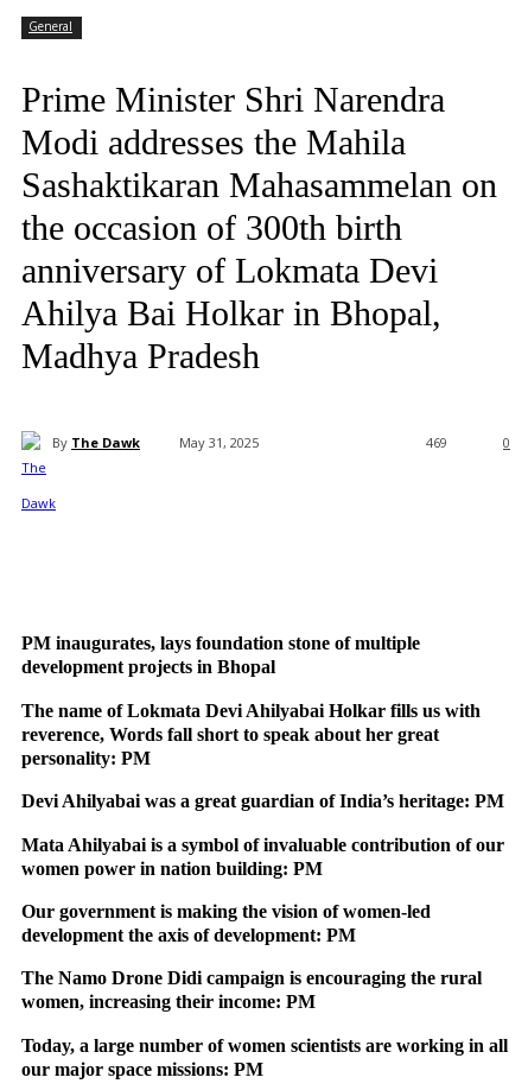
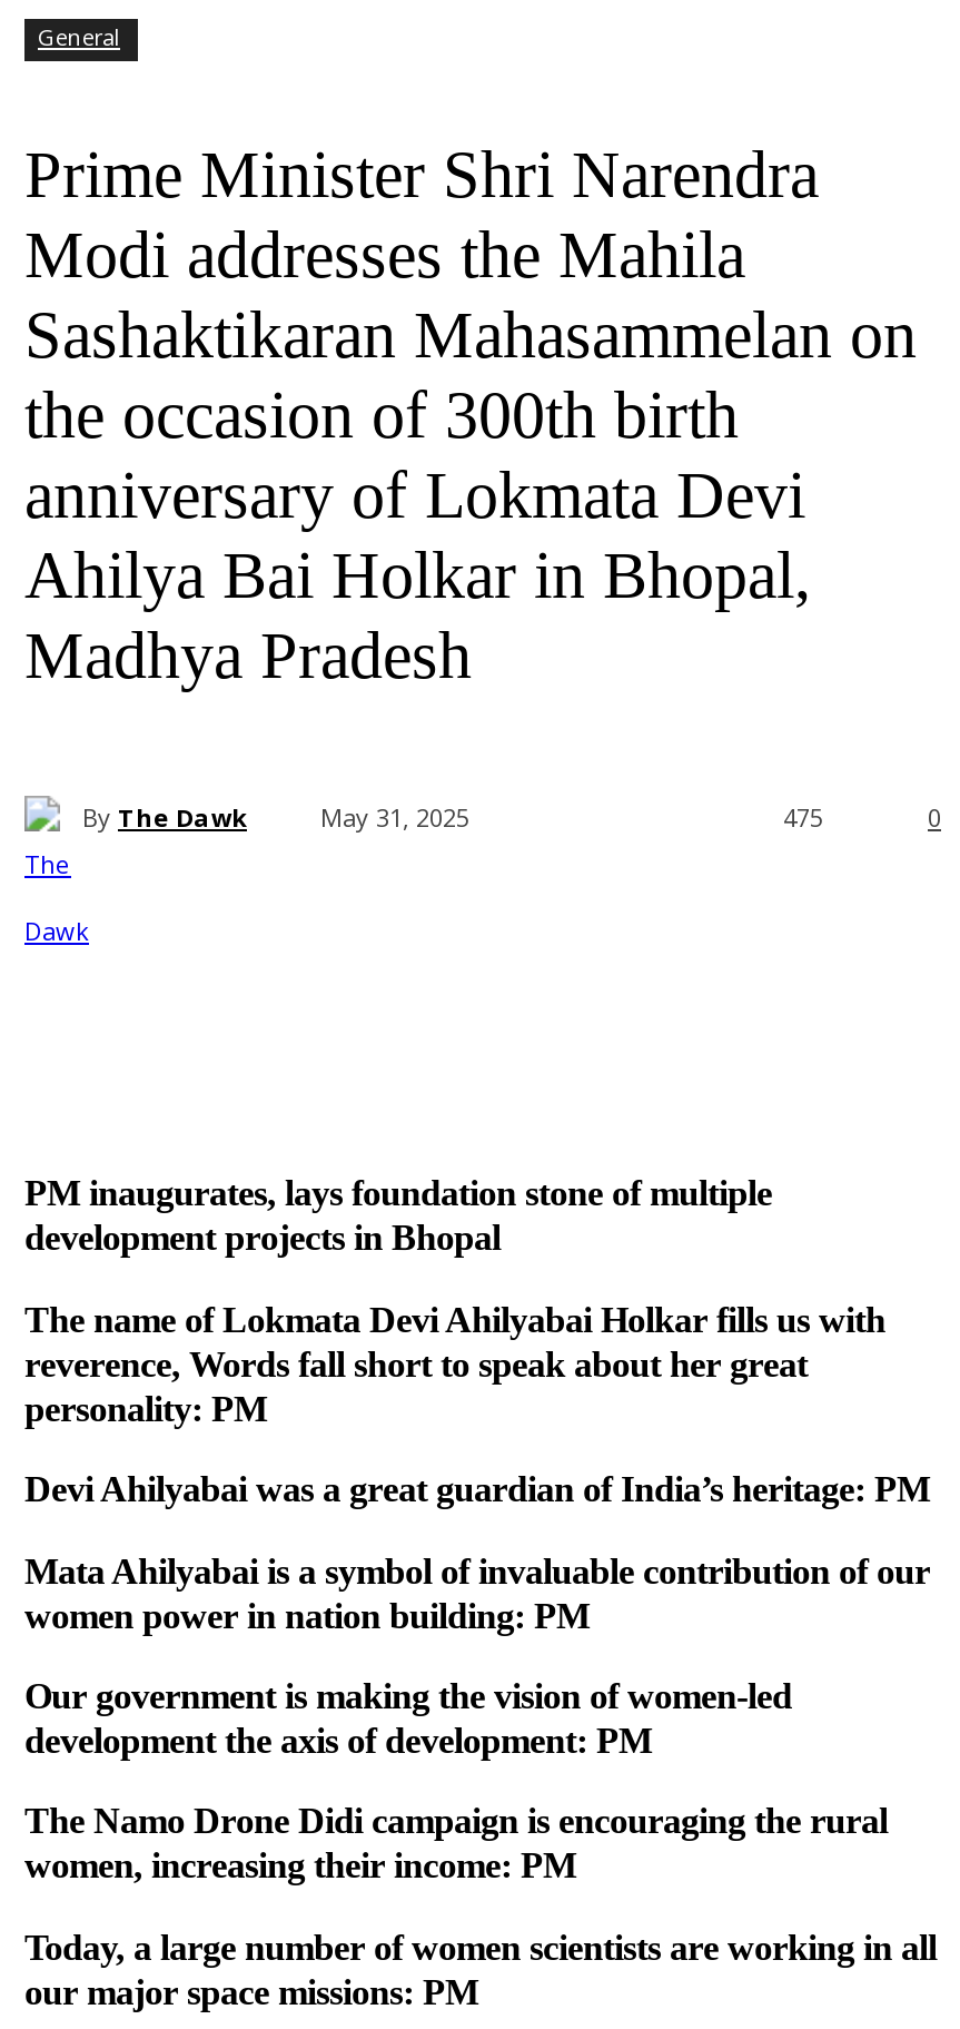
[426,434,447,451] 469 -> [783,800,823,834] 475

